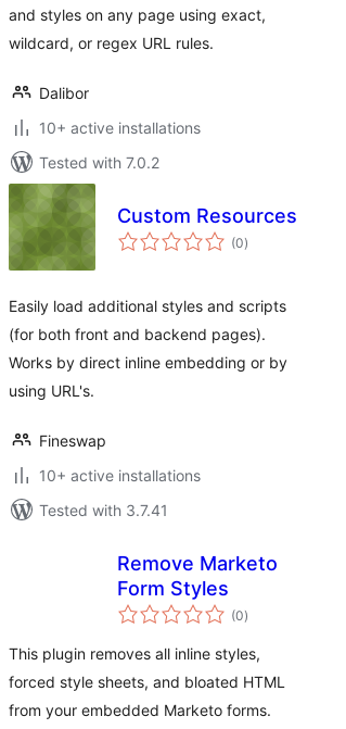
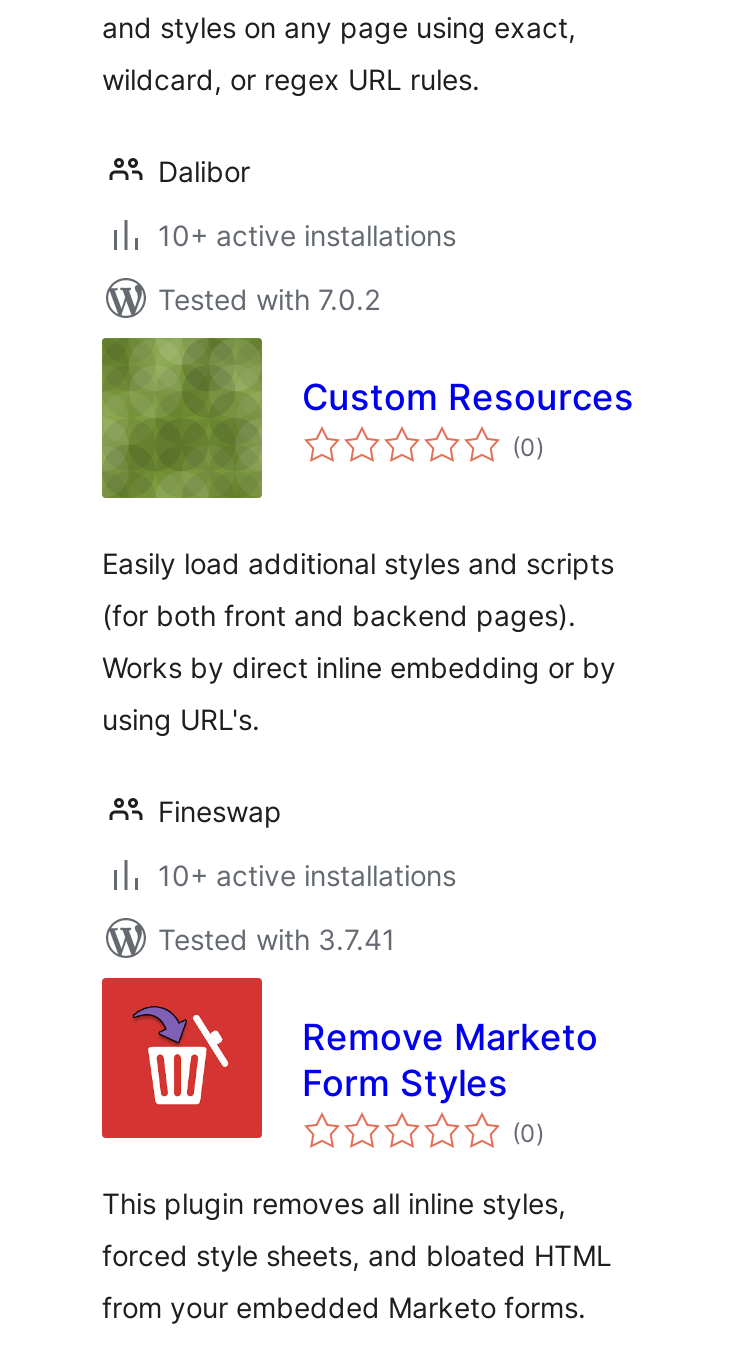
none -> [100,976,264,1140] [image]

